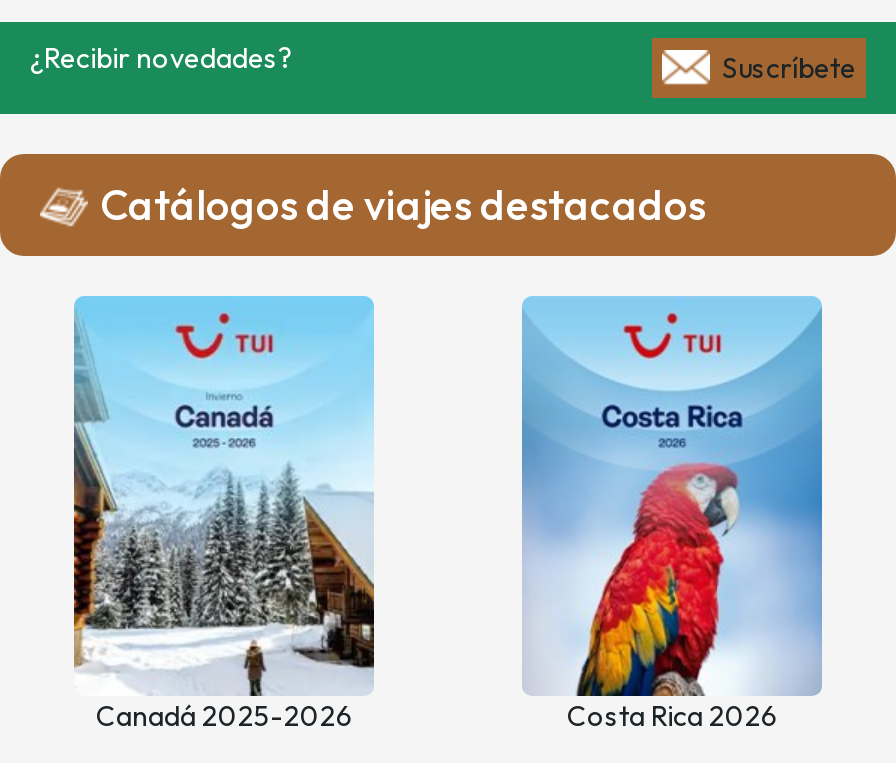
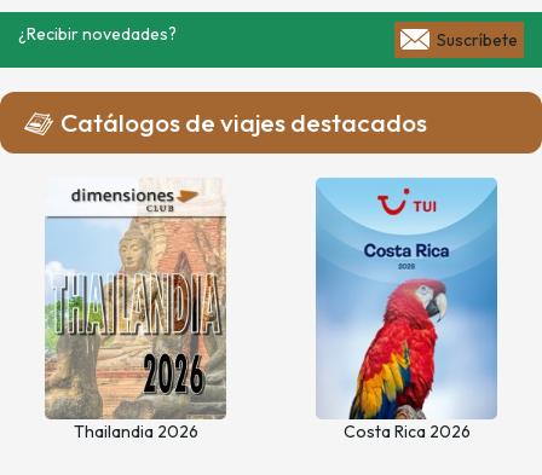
[72,294,376,734] [image] | Canadá 2025-2026 -> [44,178,227,442] [image] | Thailandia 2026

